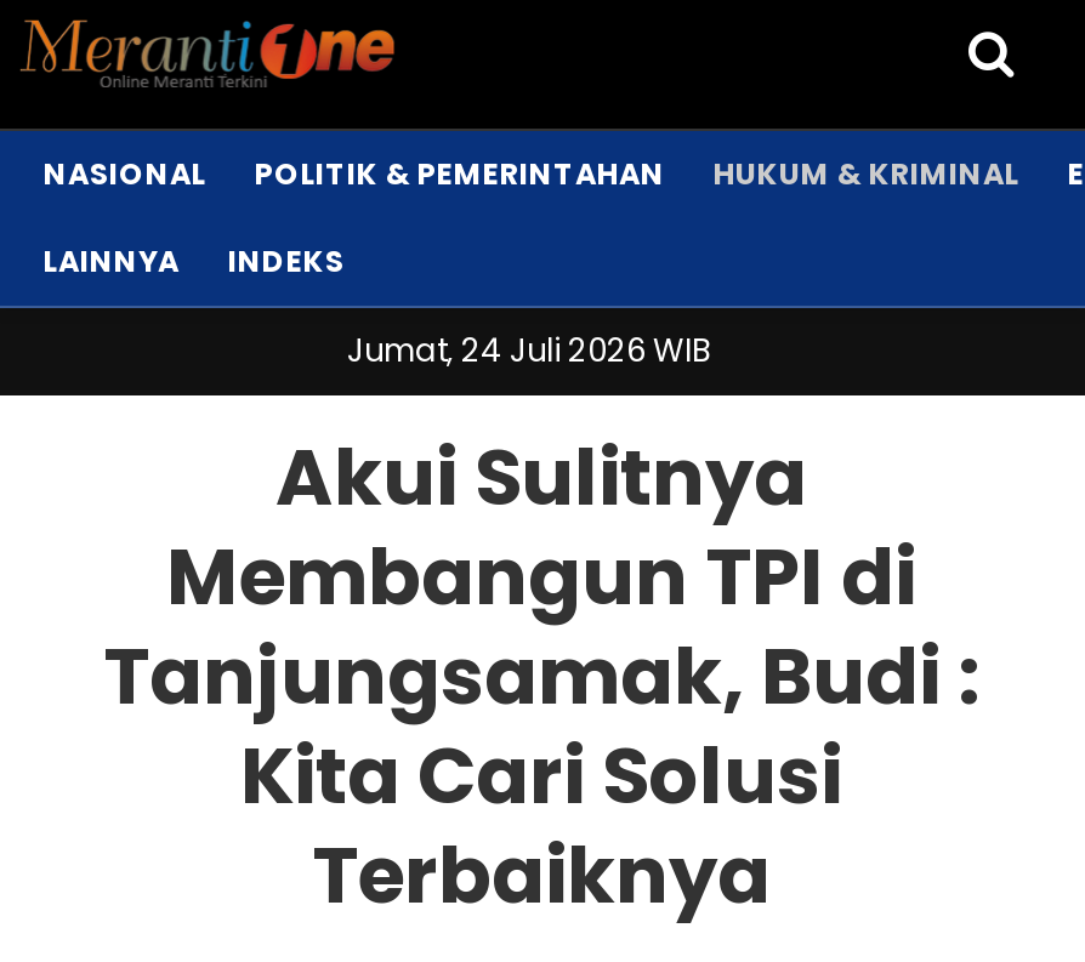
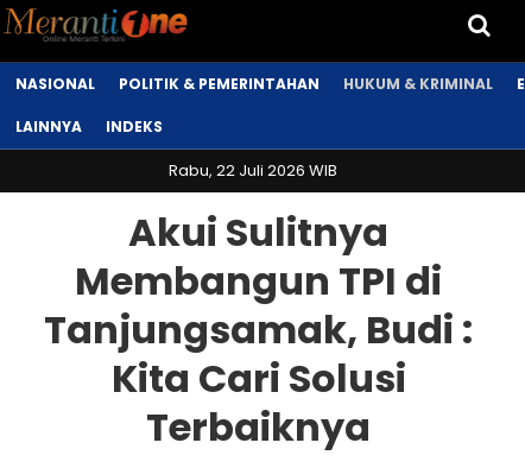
[347,328,711,374] Jumat, 24 Juli 2026 WIB -> [169,159,337,182] Rabu, 22 Juli 2026 WIB

